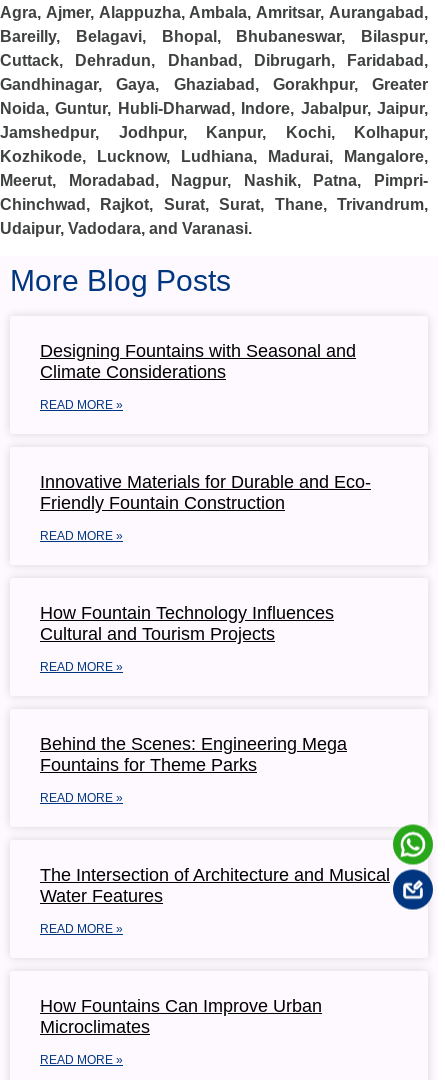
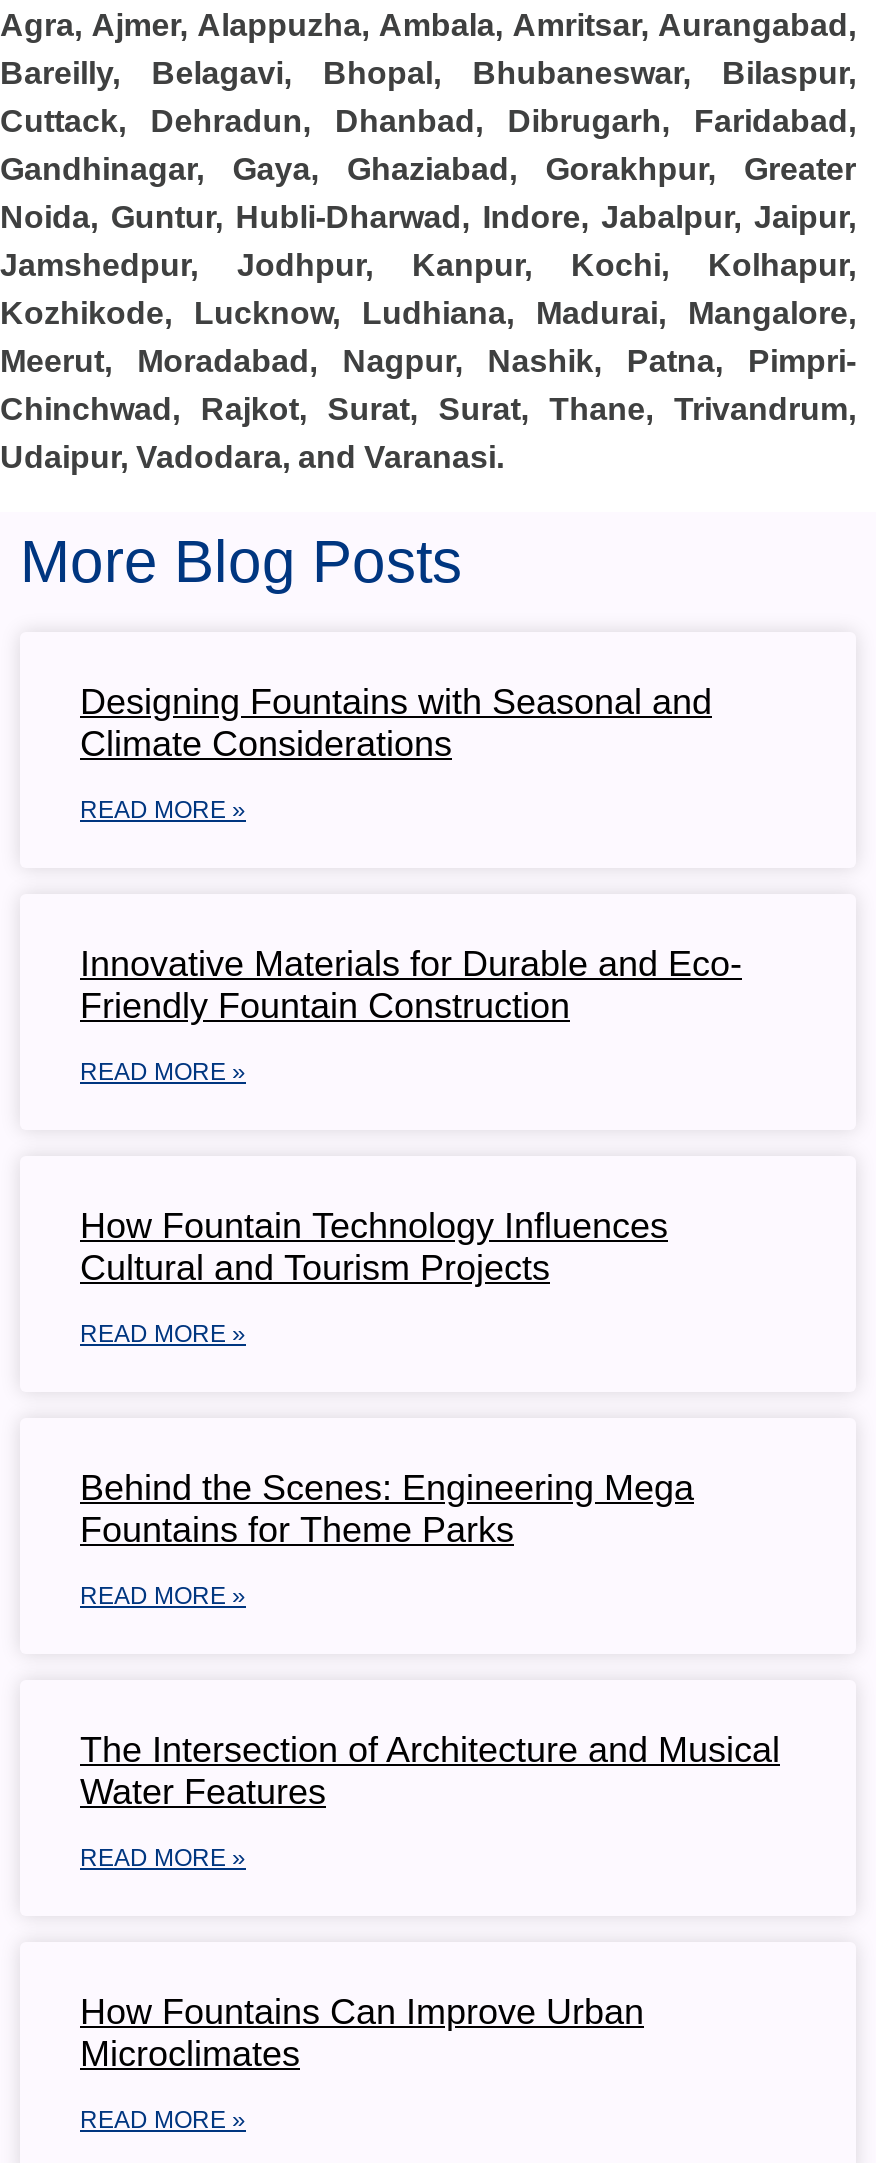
[392,823,434,911] [image] -> none

